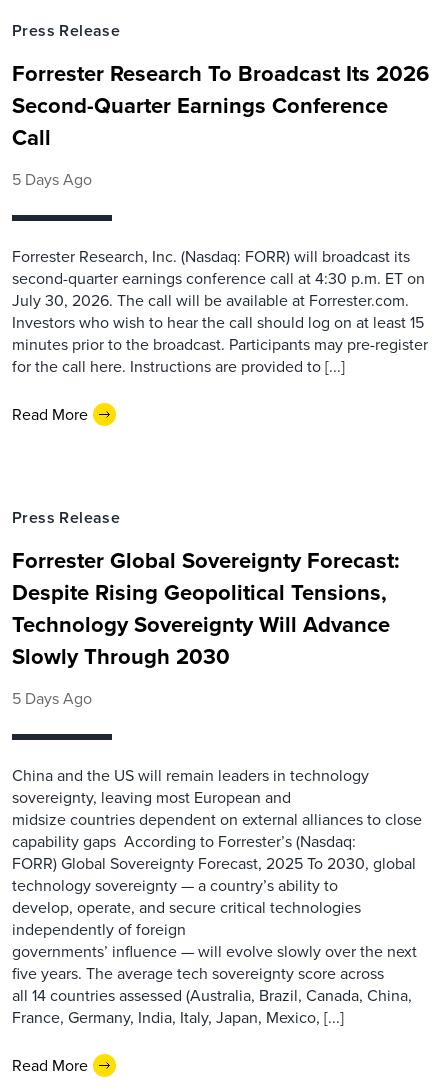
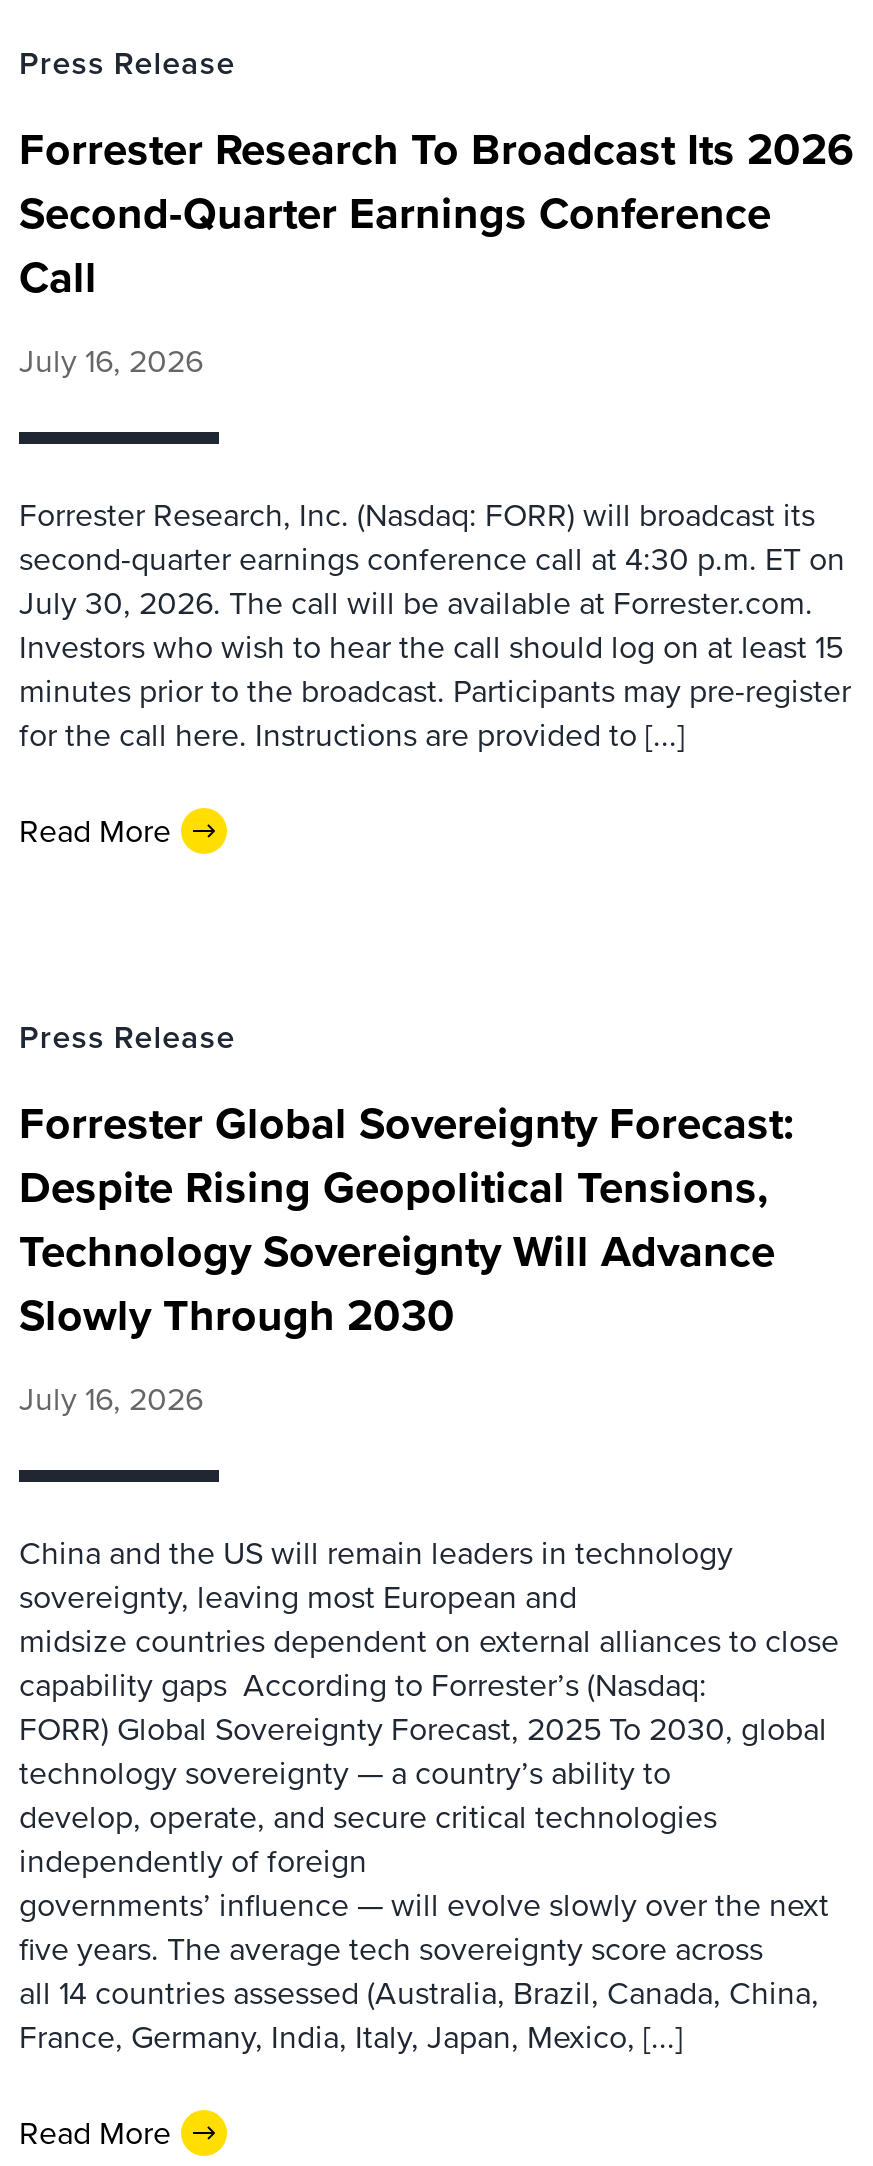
[12,168,92,191] 5 Days Ago -> [19,338,203,384] July 16, 2026
[12,687,92,710] 5 Days Ago -> [19,1376,203,1422] July 16, 2026

